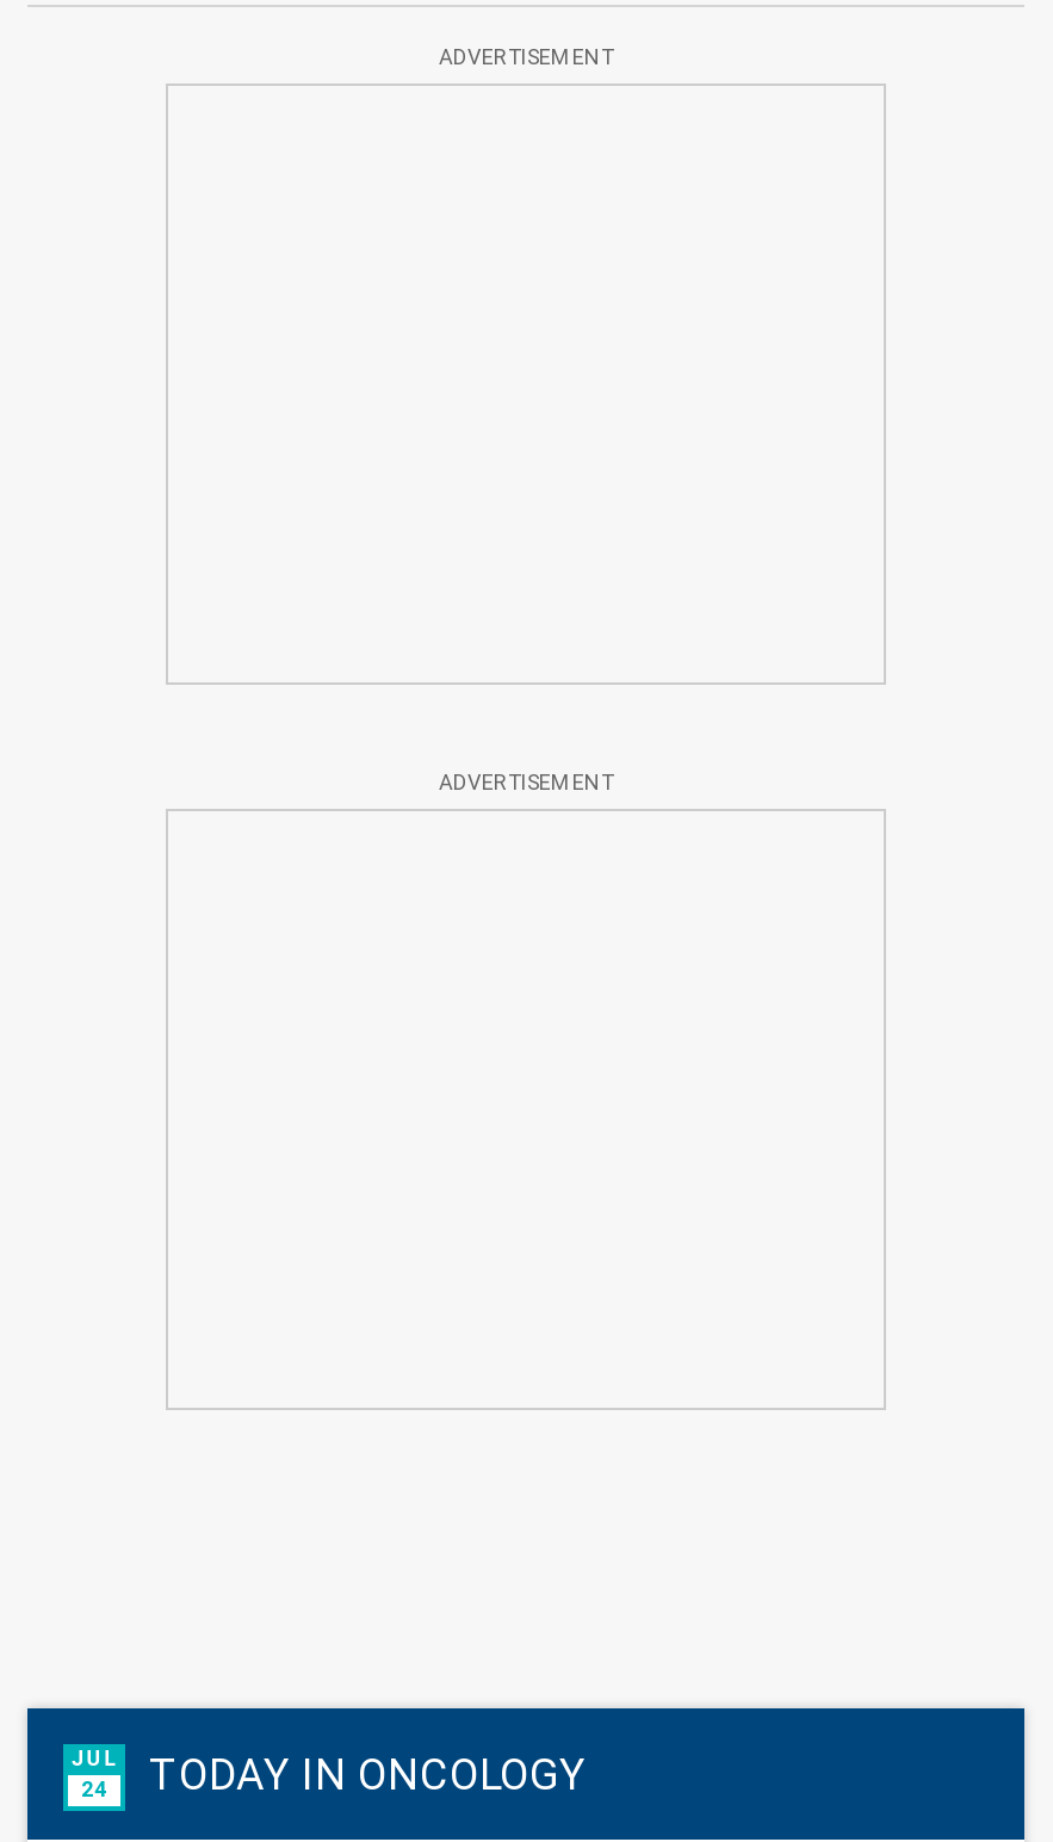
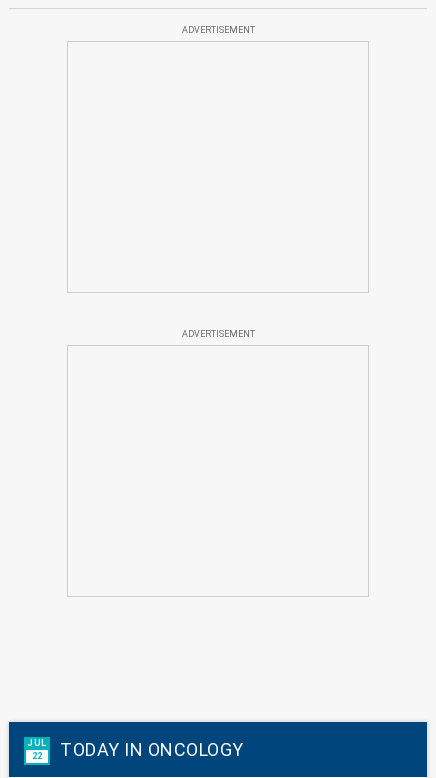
[71,1747,587,1801] JUL 24 TODAY IN ONCOLOGY -> [27,738,243,761] JUL 22 TODAY IN ONCOLOGY

